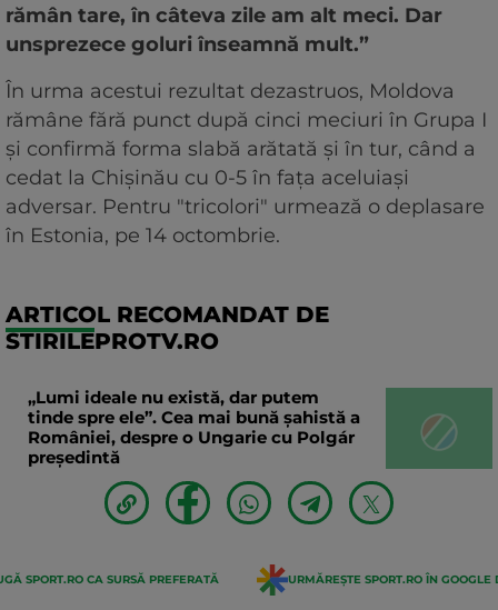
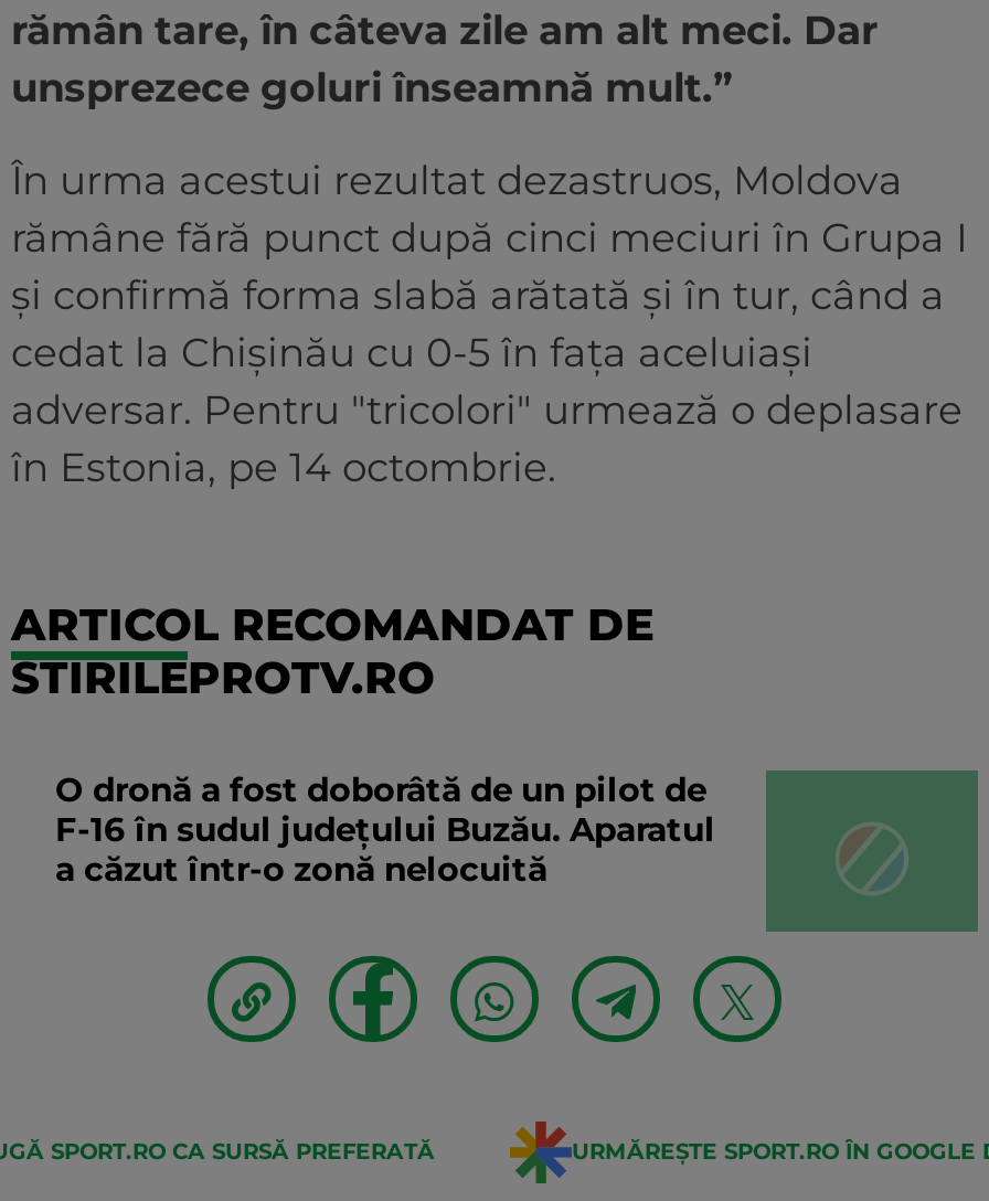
[28,386,360,468] „Lumi ideale nu există, dar putem | tinde spre ele”. Cea mai bună șahistă a | României, despre o Ungarie cu Polgár | președintă -> [55,768,715,889] O dronă a fost doborâtă de un pilot de | F-16 în sudul județului Buzău. Aparatul | a căzut într-o zonă nelocuită

